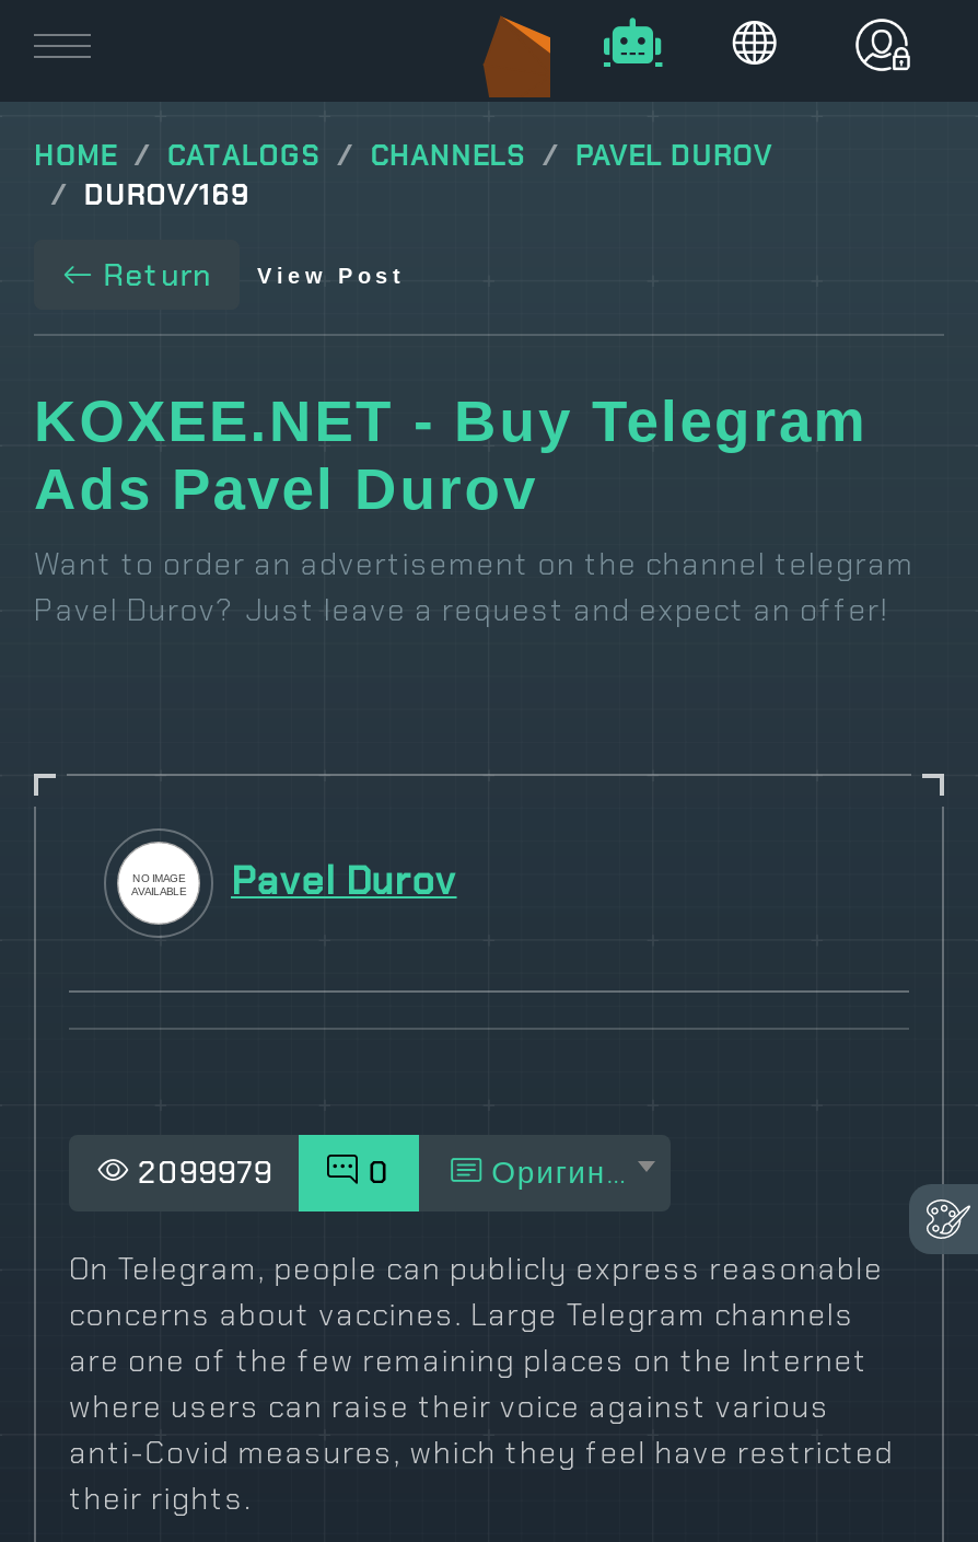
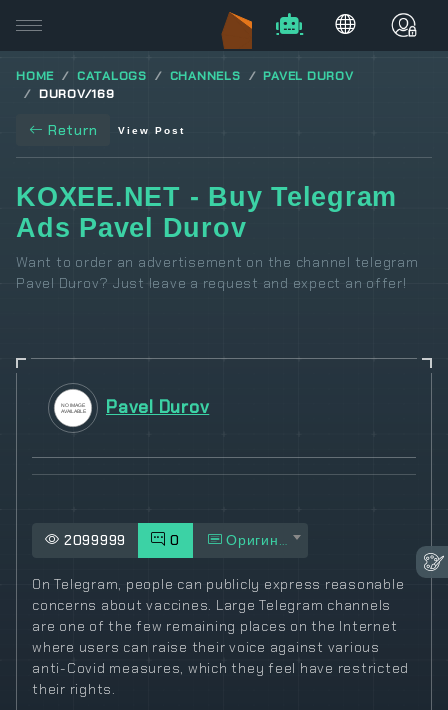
[138,1152,272,1191] 2099979 -> [64,531,126,549] 2099999

